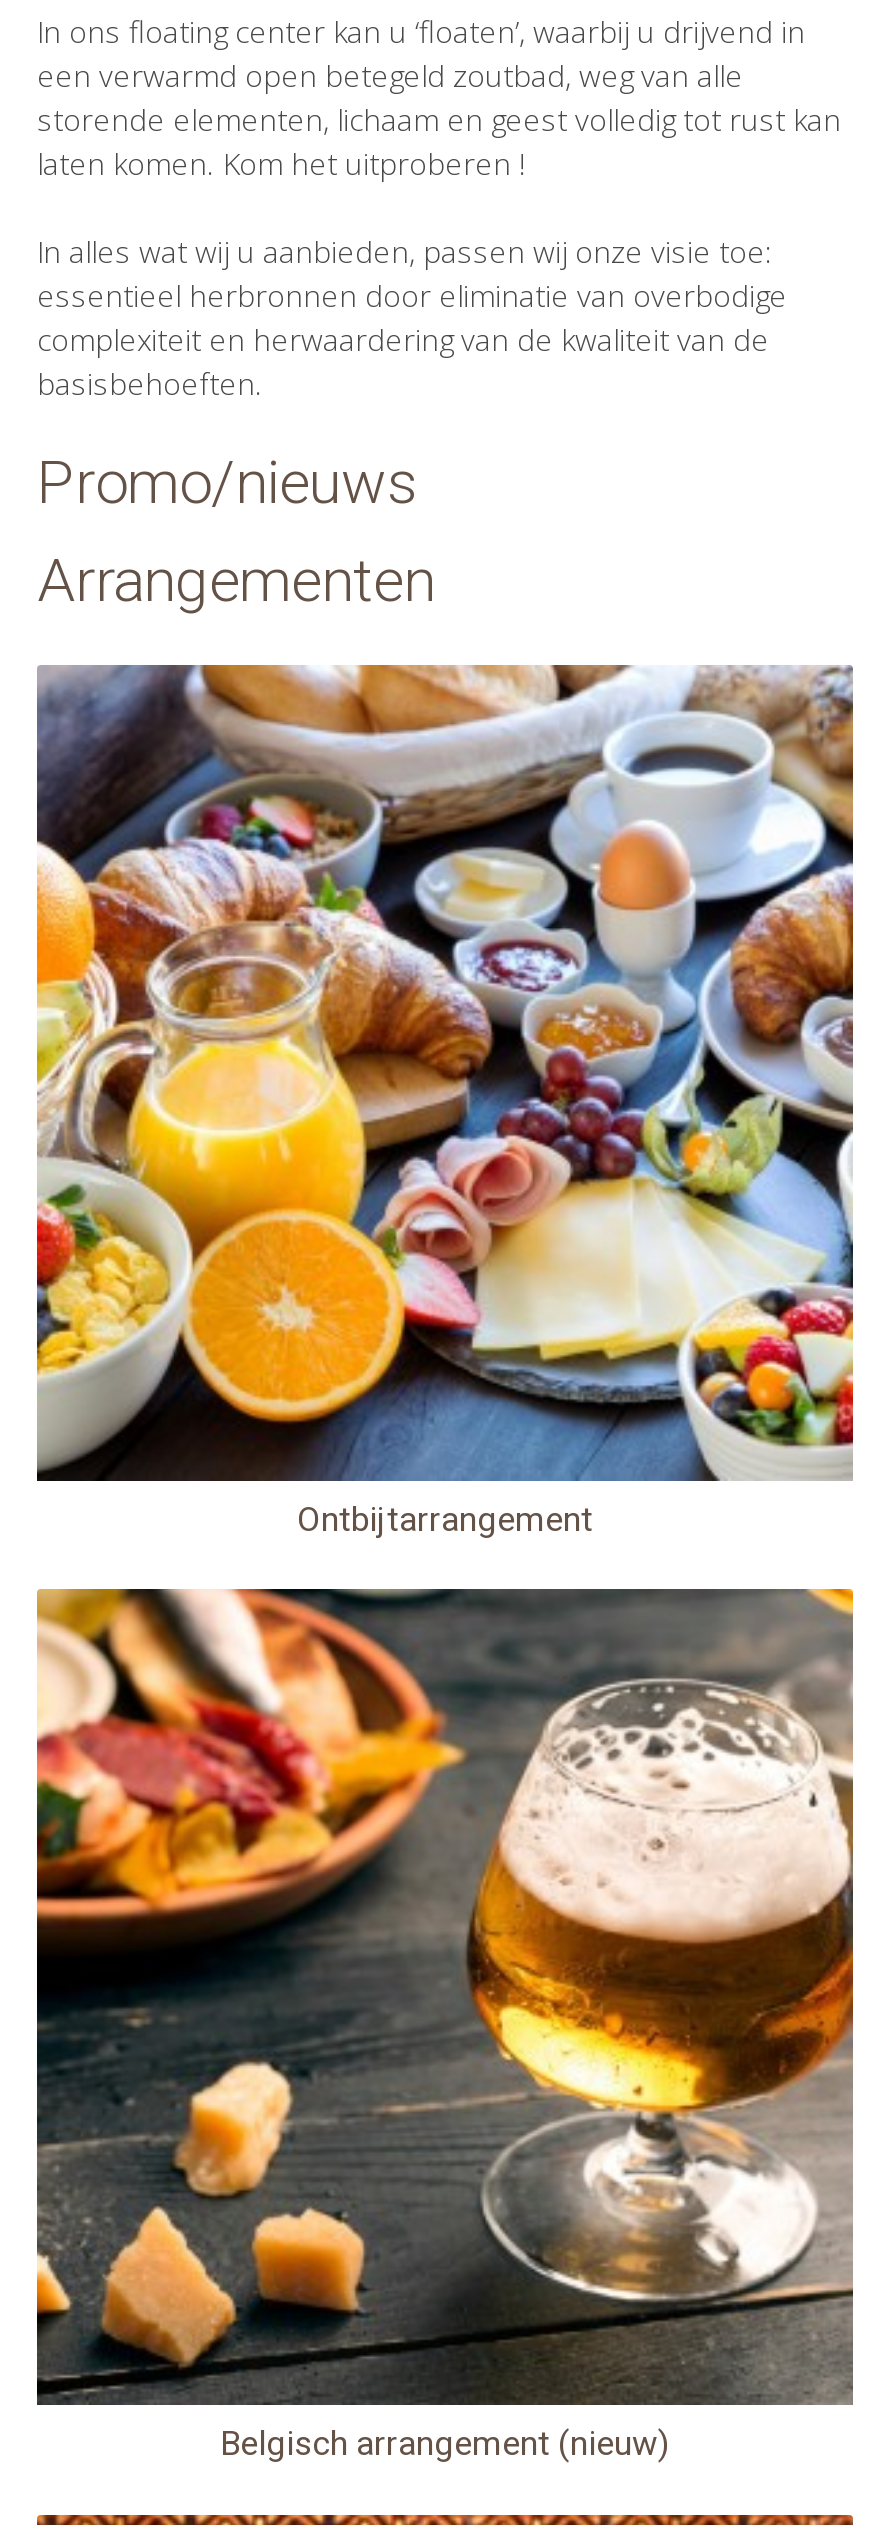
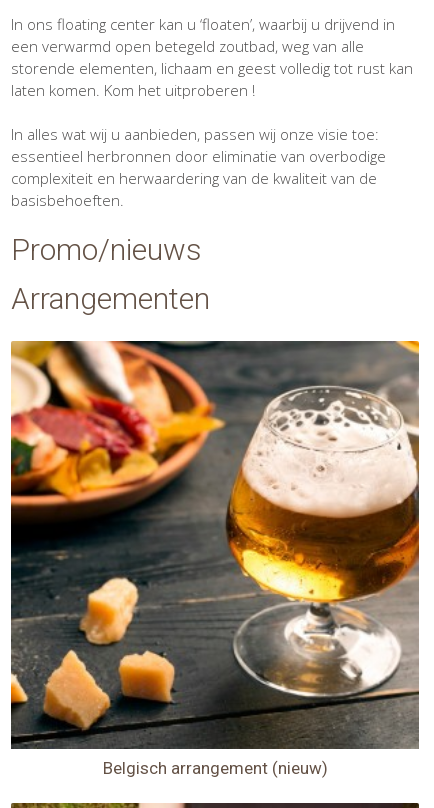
[35,664,855,1539] [image] | Ontbijtarrangement -> none

